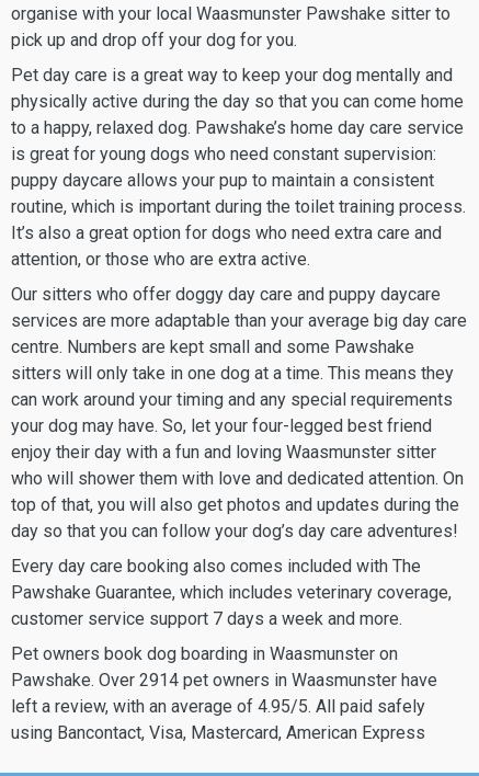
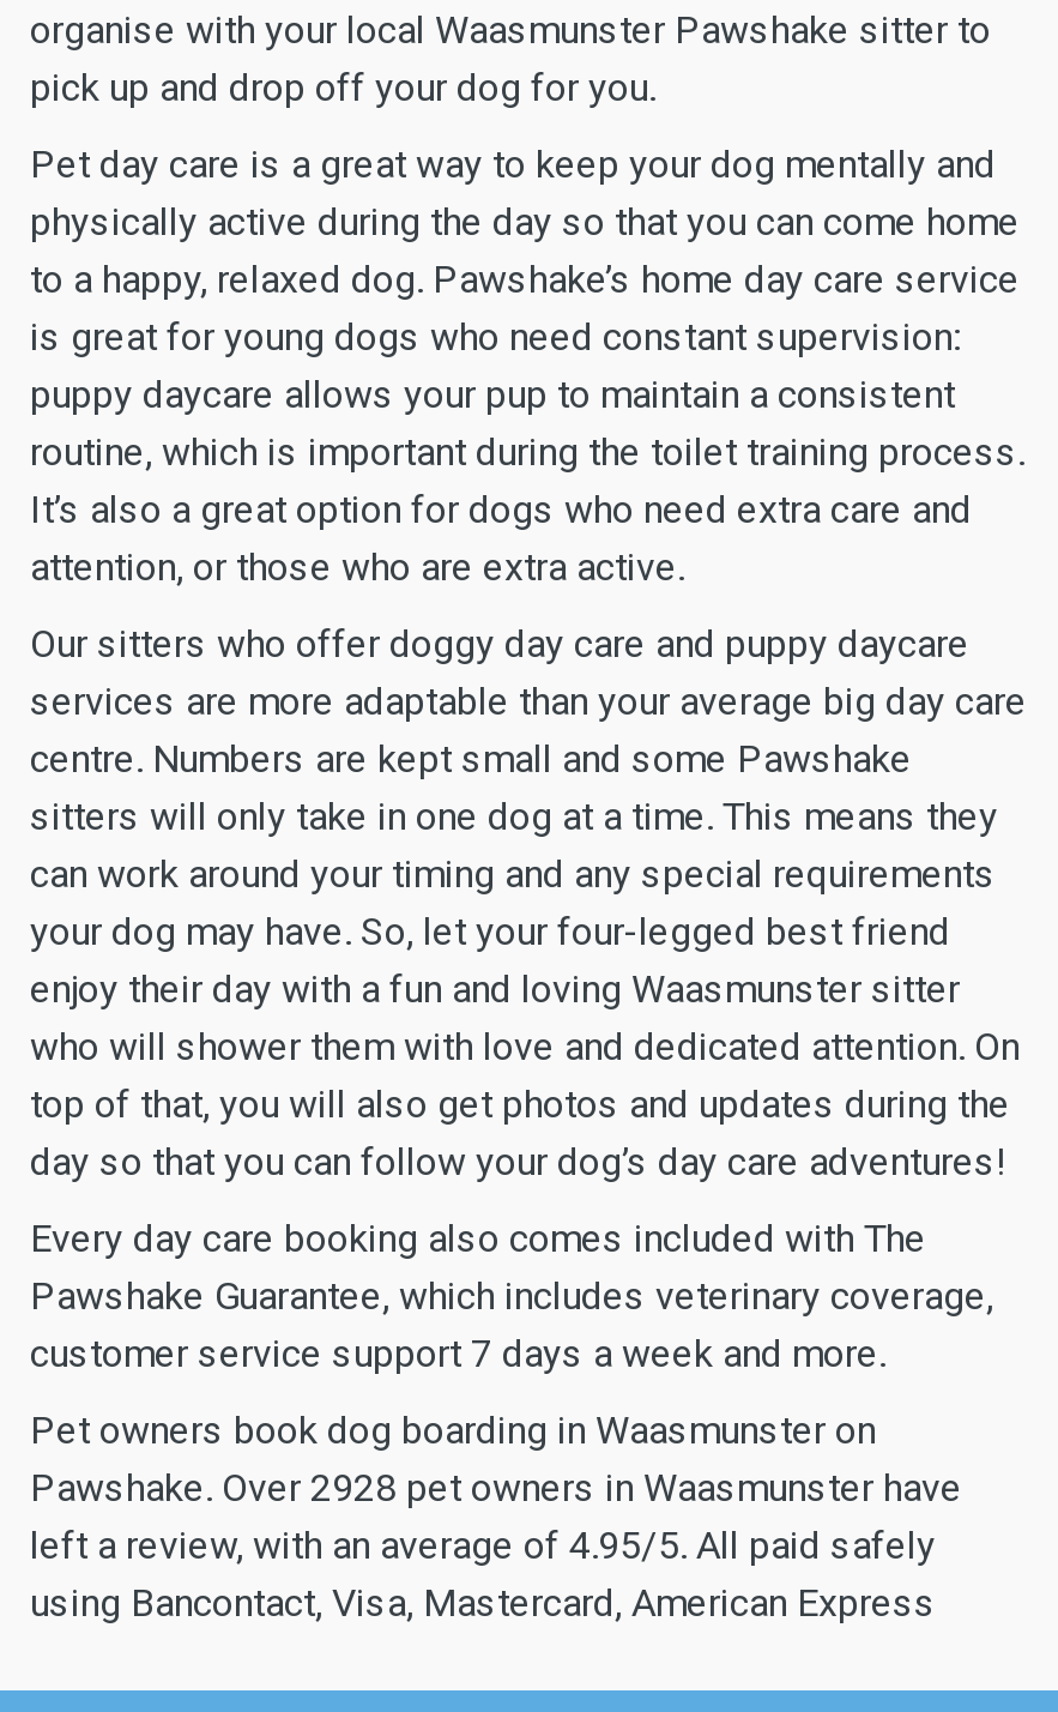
[11,670,437,691] Pawshake. Over 2914 pet owners in Waasmunster have -> [30,1465,962,1511] Pawshake. Over 2928 pet owners in Waasmunster have

